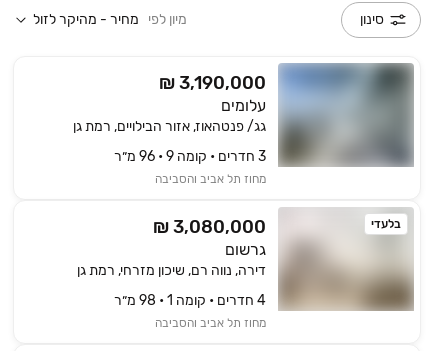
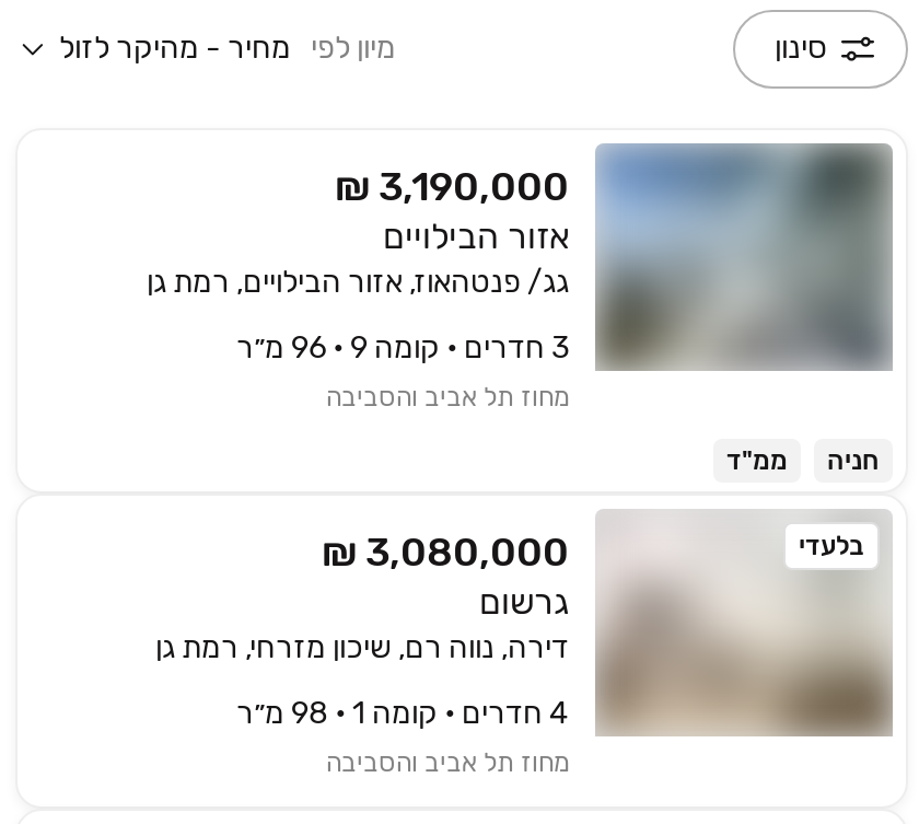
[221,96,266,115] עלומים -> [383,216,569,257] אזור הבילויים
none -> [726,445,880,476] חניה | ממ"ד

